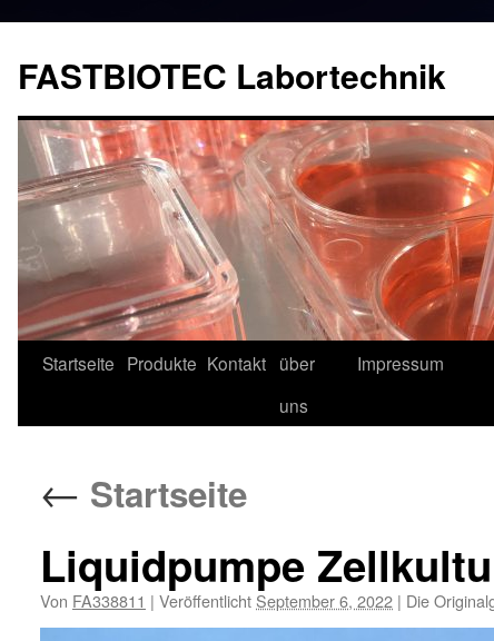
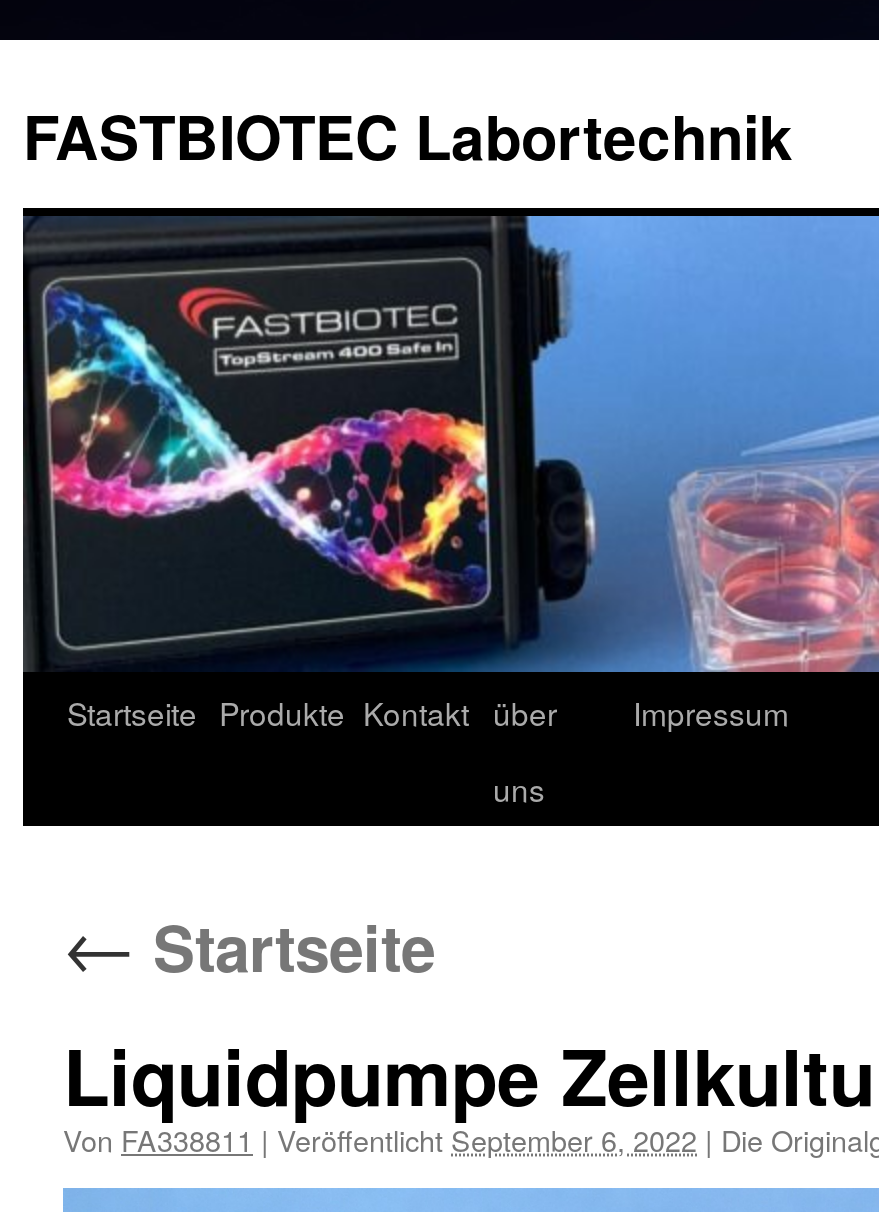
[17,119,491,342] [image] -> [21,214,873,674] [image]

